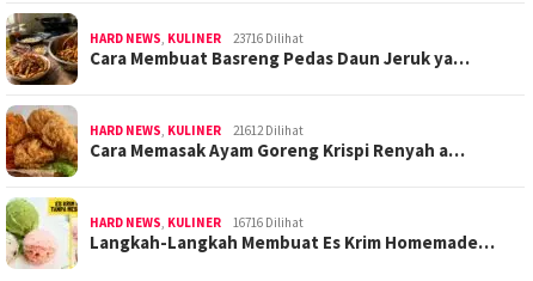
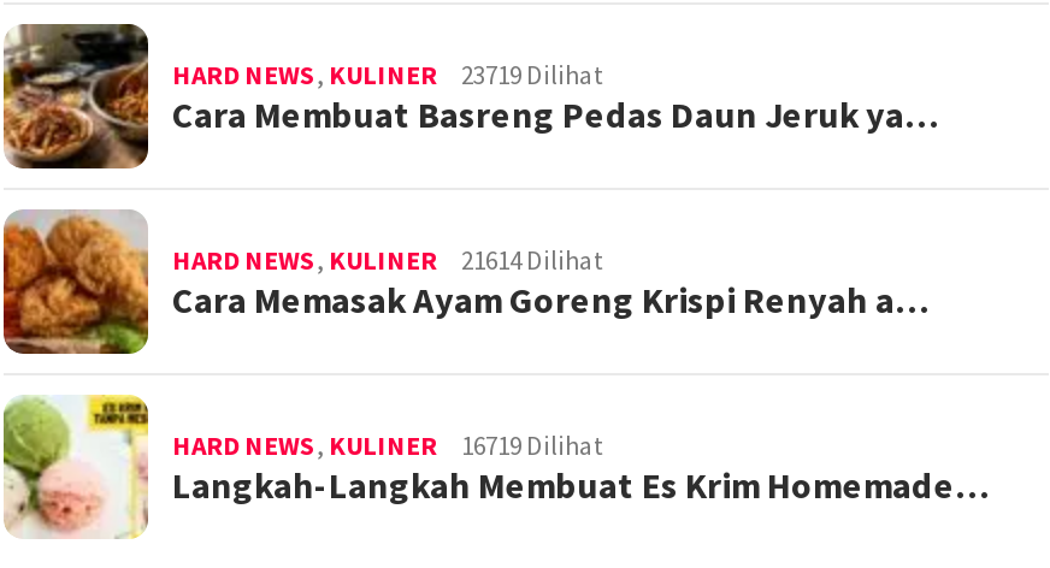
[90,30,304,47] HARD NEWS, KULINER 23716 Dilihat -> [172,59,603,92] HARD NEWS, KULINER 23719 Dilihat
[90,122,304,139] HARD NEWS, KULINER 21612 Dilihat -> [172,244,603,278] HARD NEWS, KULINER 21614 Dilihat
[90,215,304,231] HARD NEWS, KULINER 16716 Dilihat -> [172,429,603,463] HARD NEWS, KULINER 16719 Dilihat

